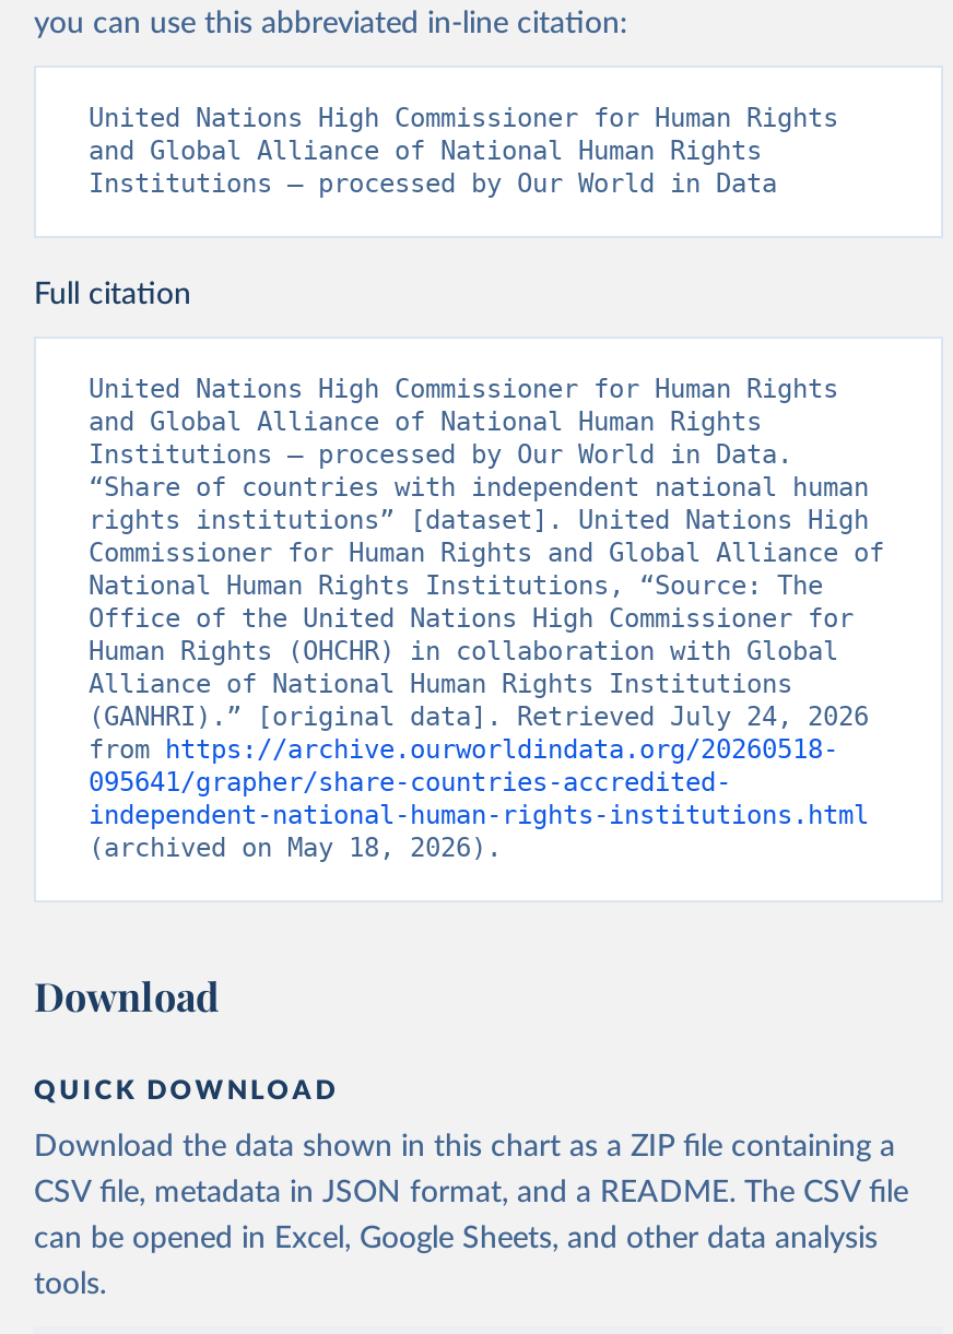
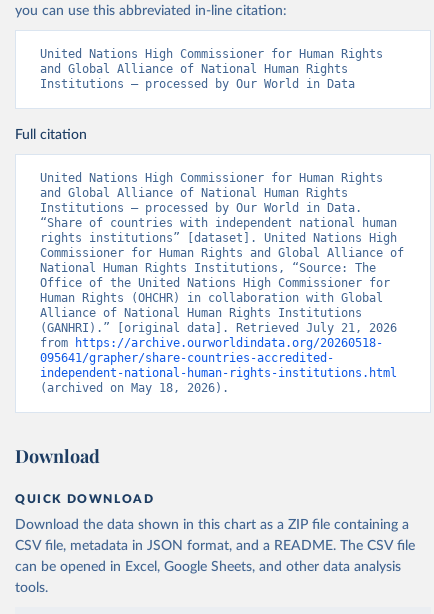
[89,701,869,732] (GANHRI).” [original data]. Retrieved July 24, 2026 -> [40,321,397,335] (GANHRI).” [original data]. Retrieved July 21, 2026

